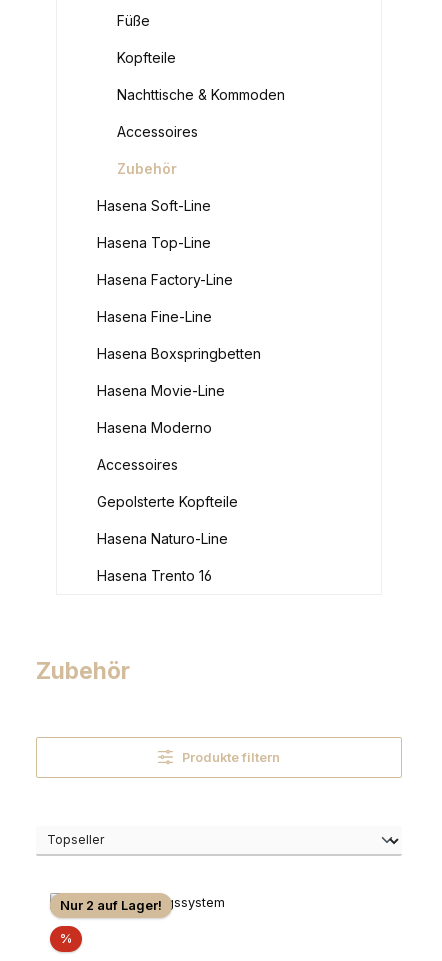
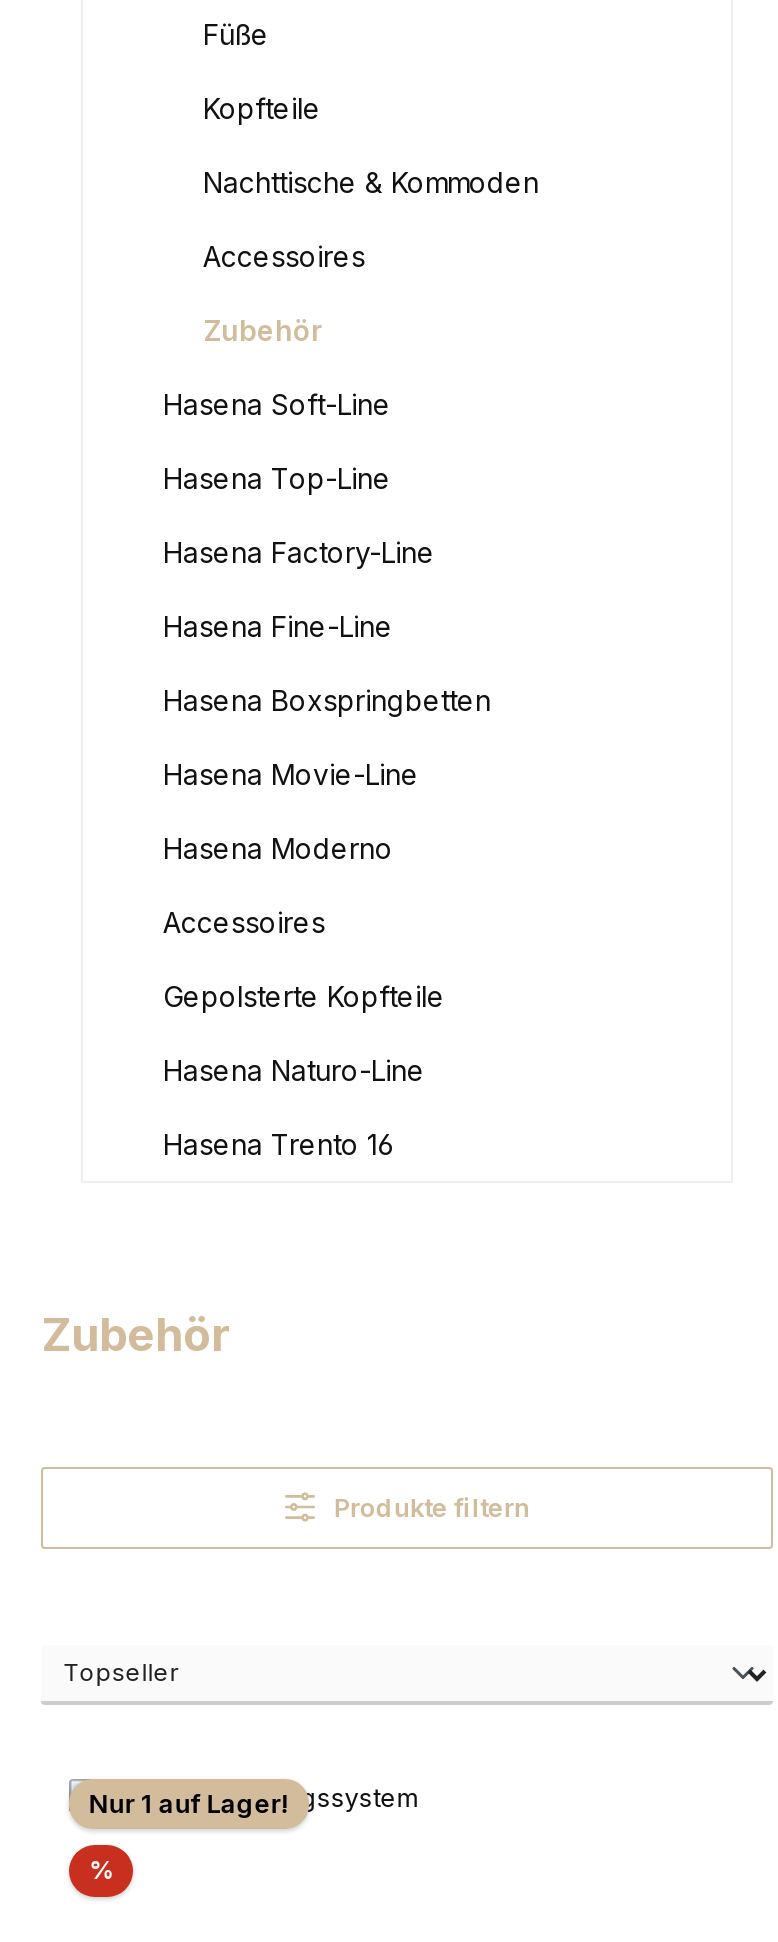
[60,897,162,912] Nur 2 auf Lager! -> [89,1788,289,1818] Nur 1 auf Lager!

